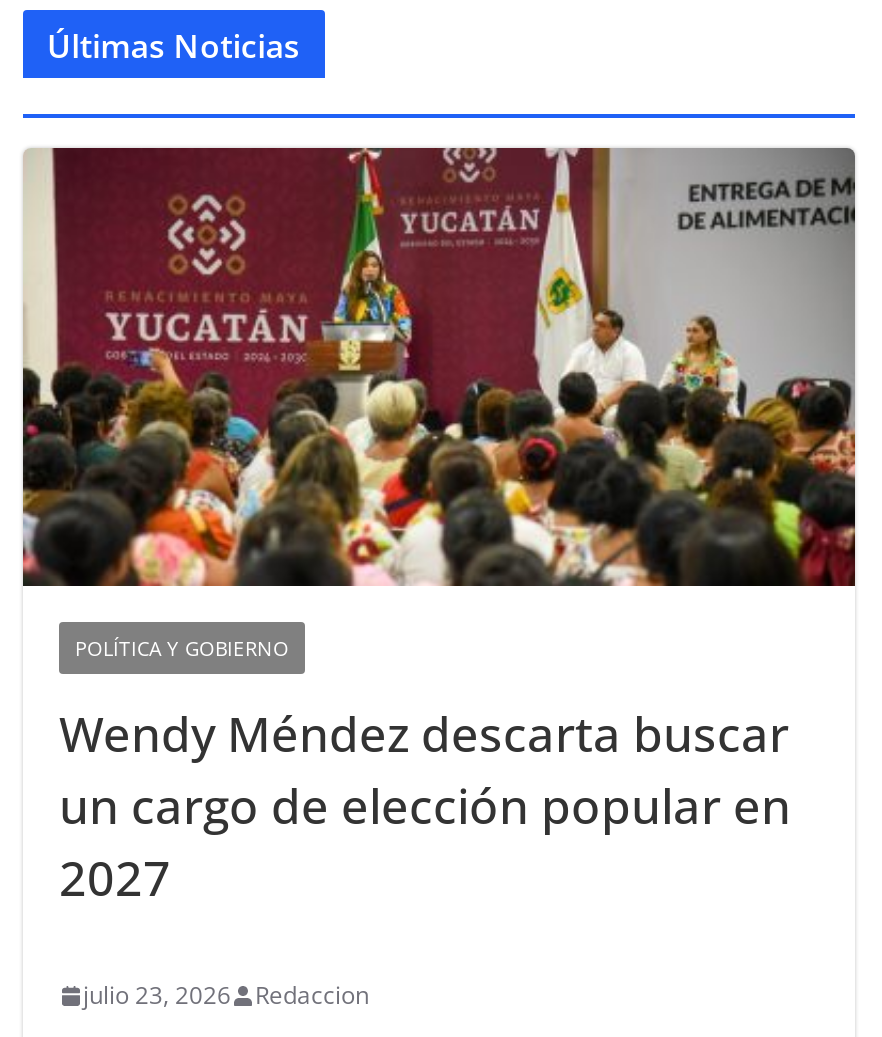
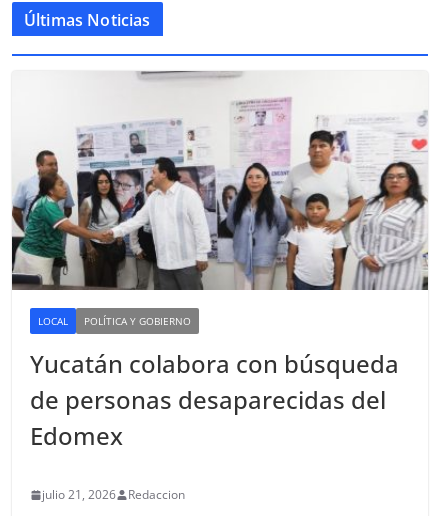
[21,146,857,588] [image] -> [11,70,429,291] [image]
none -> [38,314,68,328] LOCAL
[59,700,791,910] Wendy Méndez descarta buscar | un cargo de elección popular en | 2027 -> [30,347,399,452] Yucatán colabora con búsqueda | de personas desaparecidas del | Edomex
[83,978,369,1012] julio 23, 2026 Redaccion -> [42,486,185,503] julio 21, 2026 Redaccion

